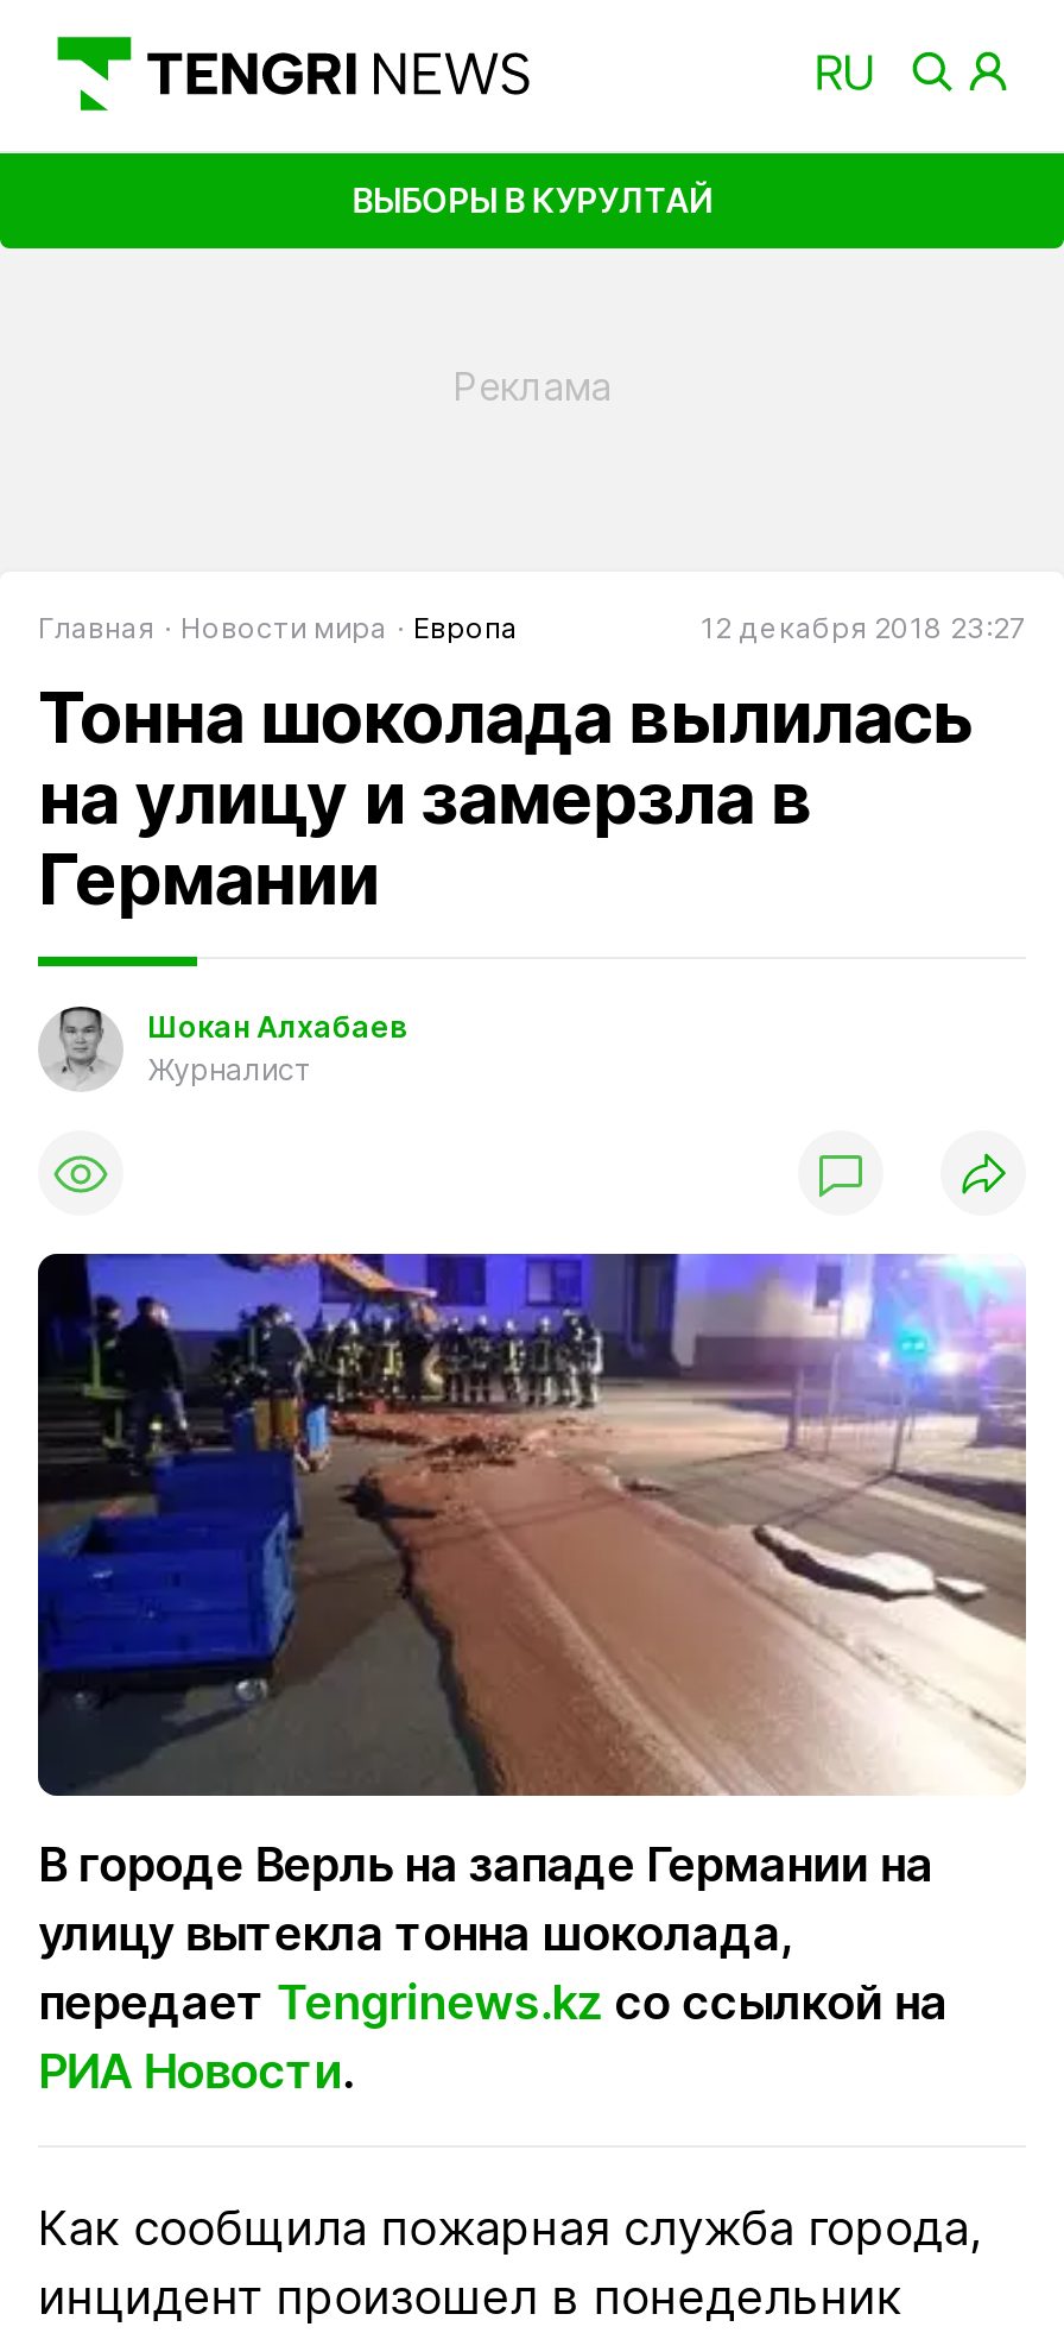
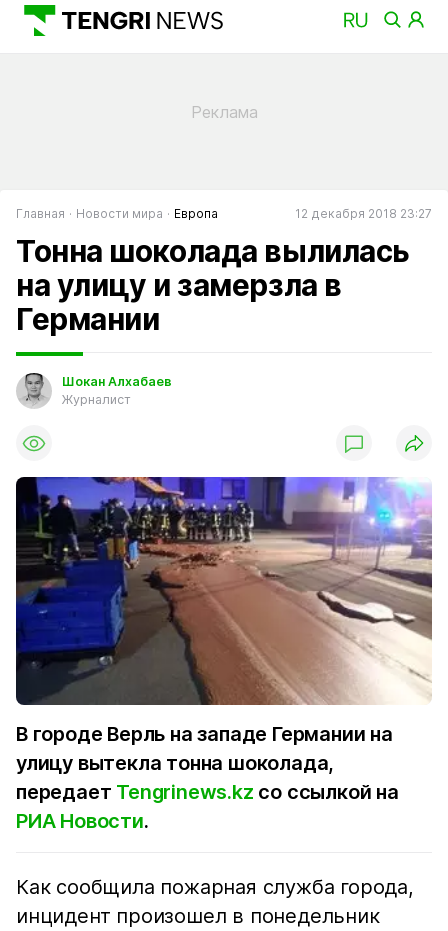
[352,179,712,219] ВЫБОРЫ В КУРУЛТАЙ -> none

